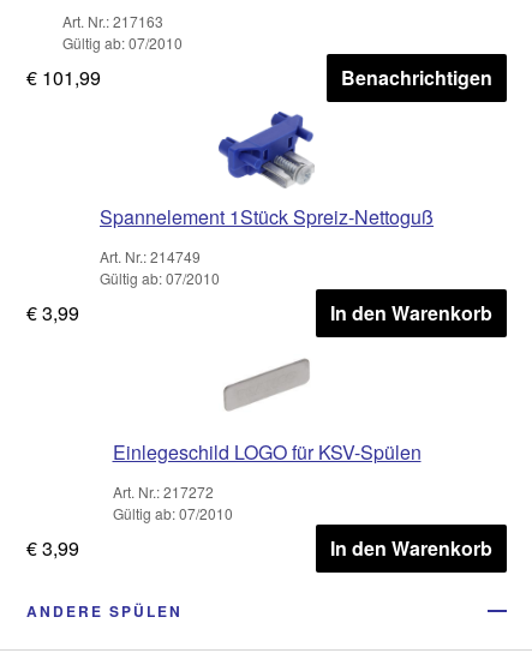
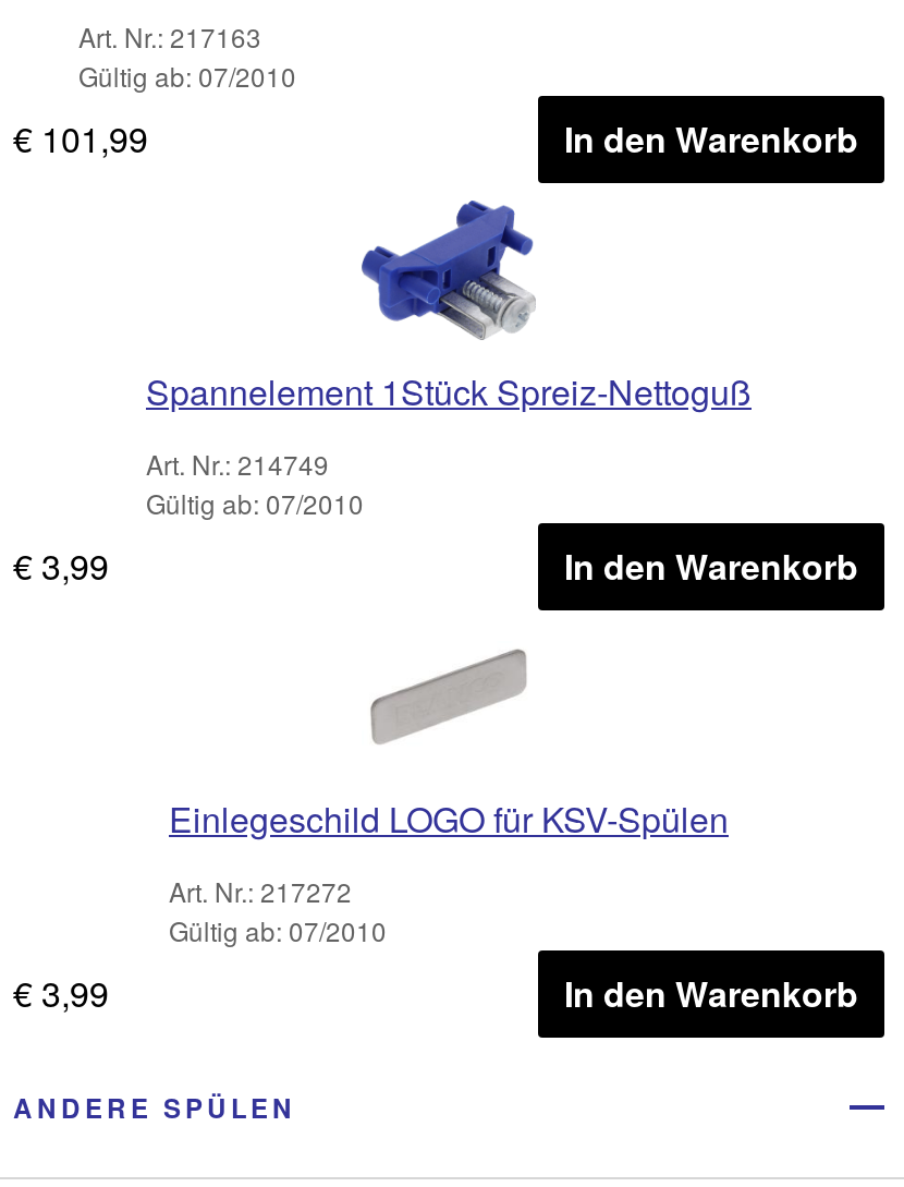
[341,64,492,91] Benachrichtigen -> [564,113,858,163] In den Warenkorb

